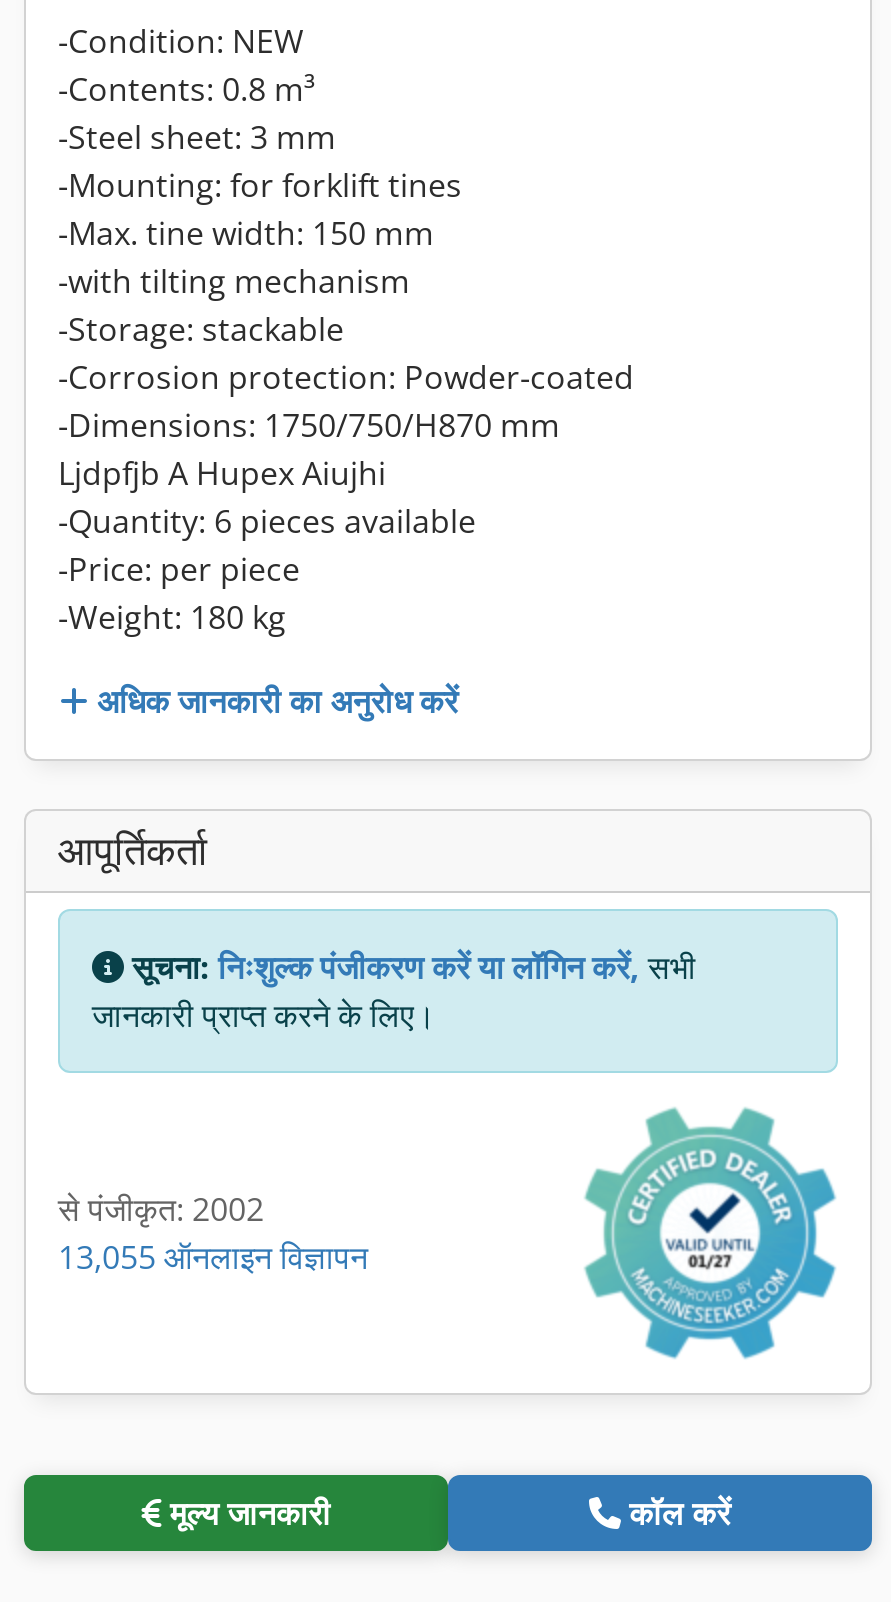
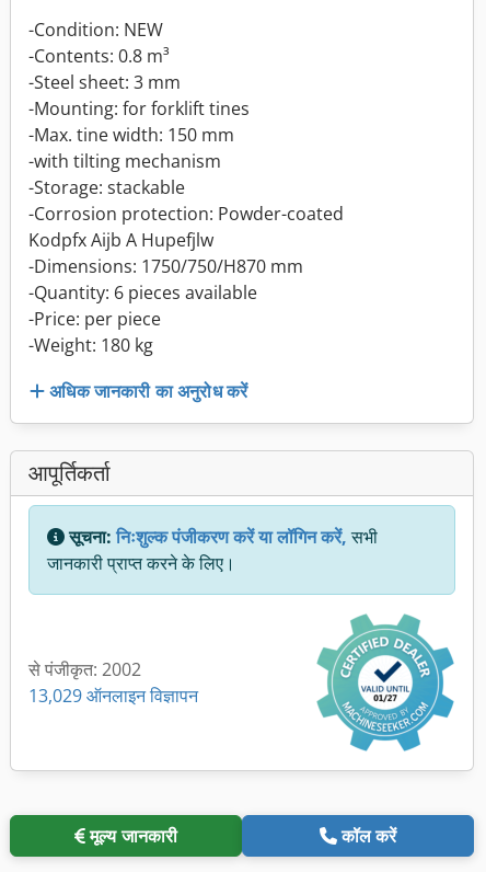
none -> [28,228,213,252] Kodpfx Aijb A Hupefjlw
moved [58,403,560,447] -> [28,254,303,278]: -Dimensions: 1750/750/H870 mm
[58,451,386,495] Ljdpfjb A Hupex Aiujhi -> none
[58,1234,368,1278] 13,055 ऑनलाइन विज्ञापन -> [28,683,198,707] 13,029 ऑनलाइन विज्ञापन

